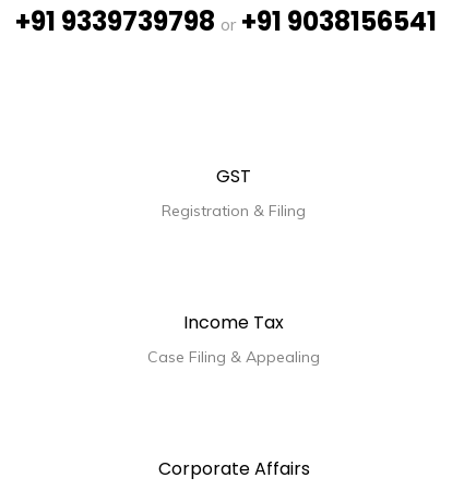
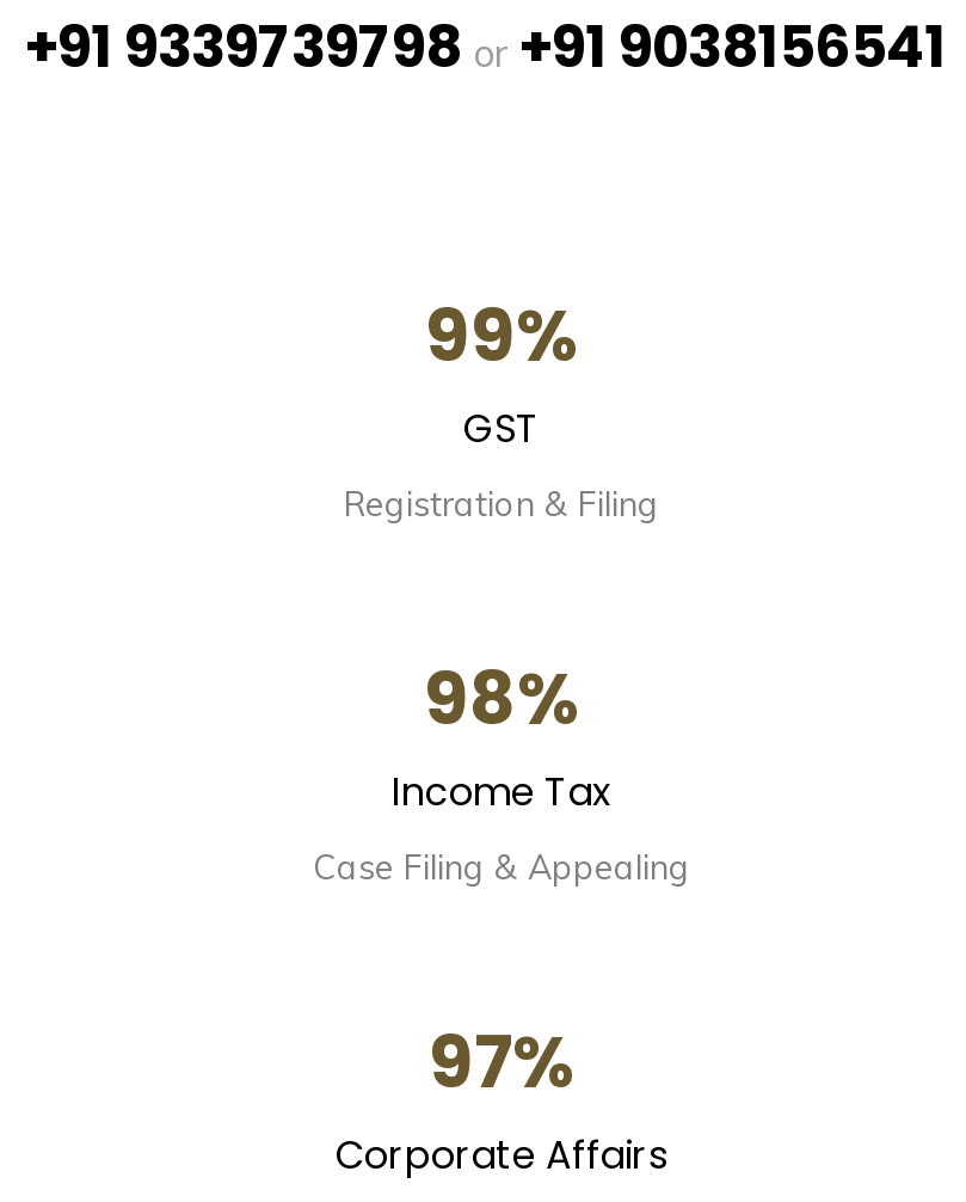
none -> [425,287,578,387] 99%
none -> [424,650,579,750] 98%
none -> [429,1013,574,1114] 97%

